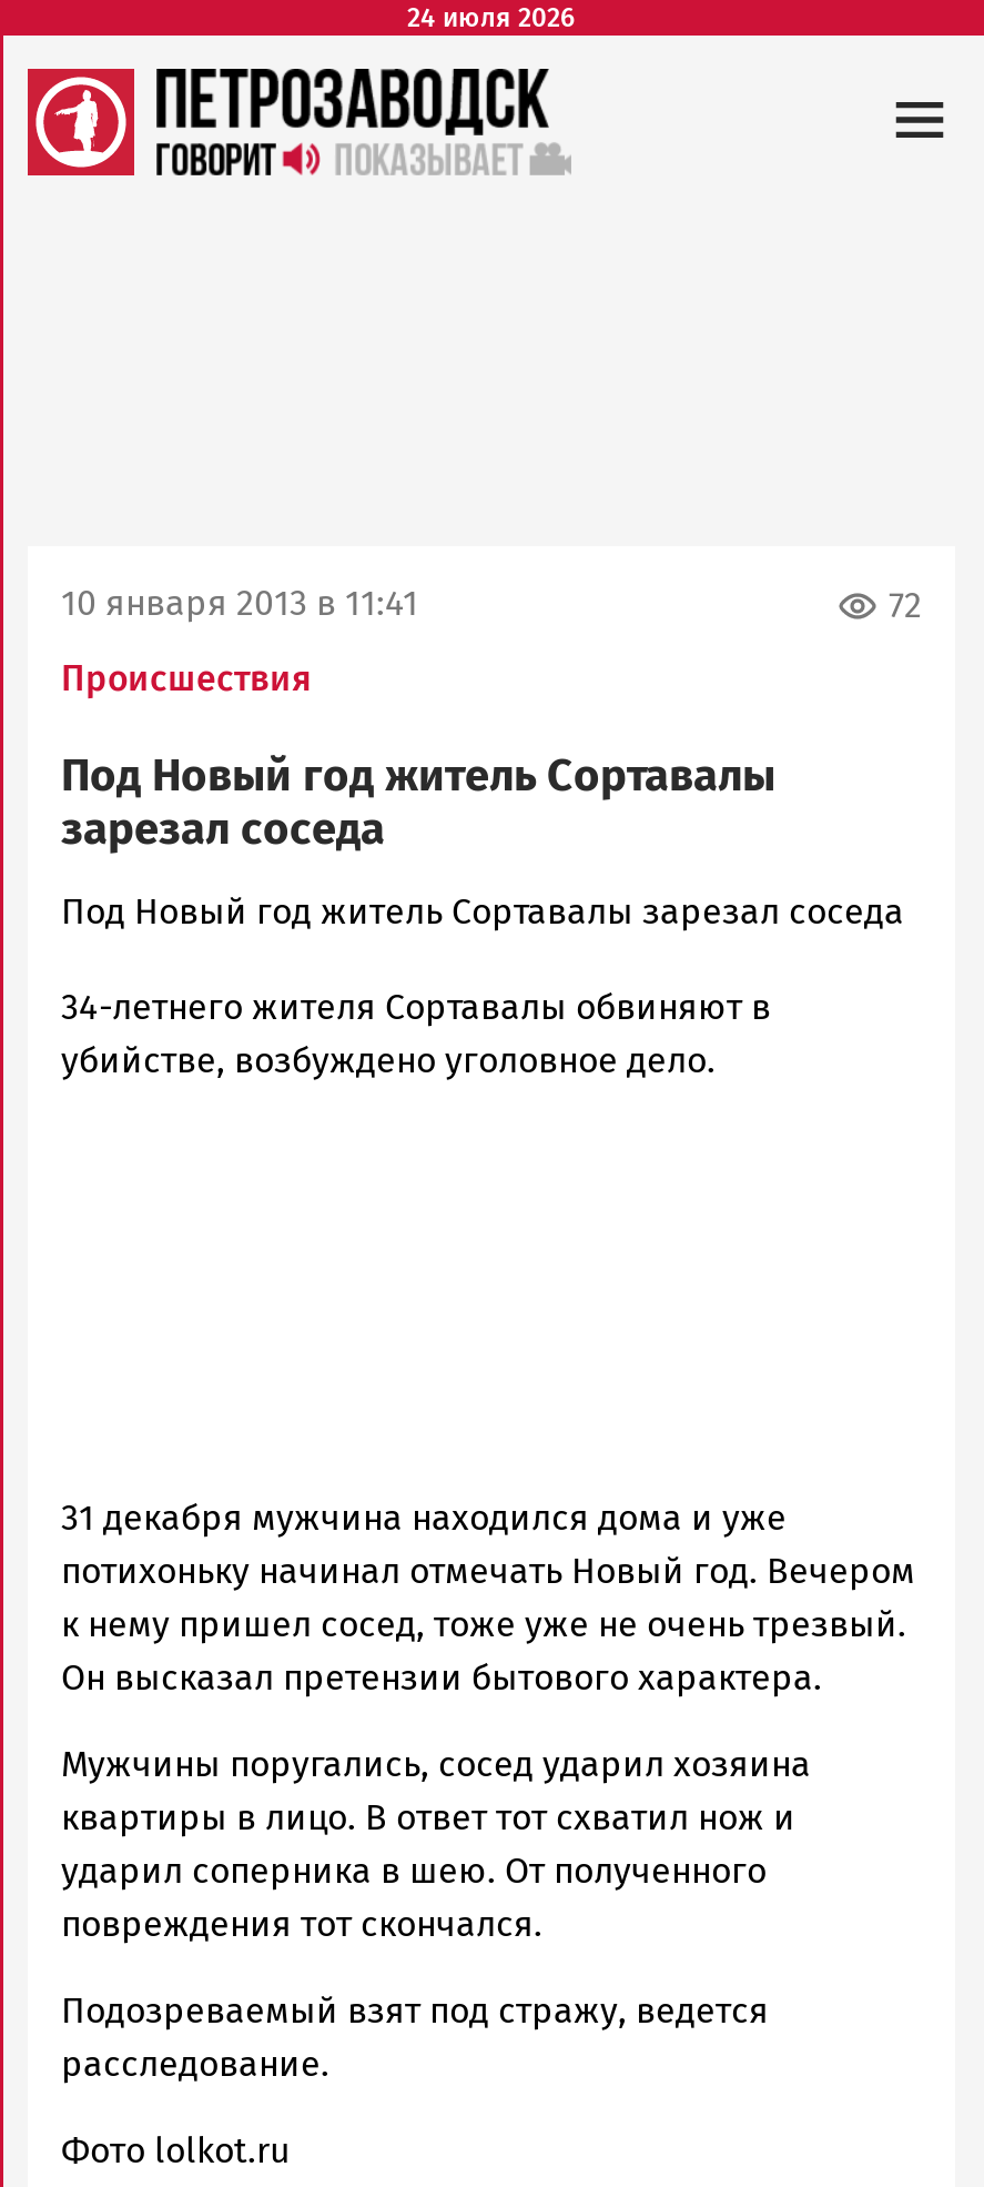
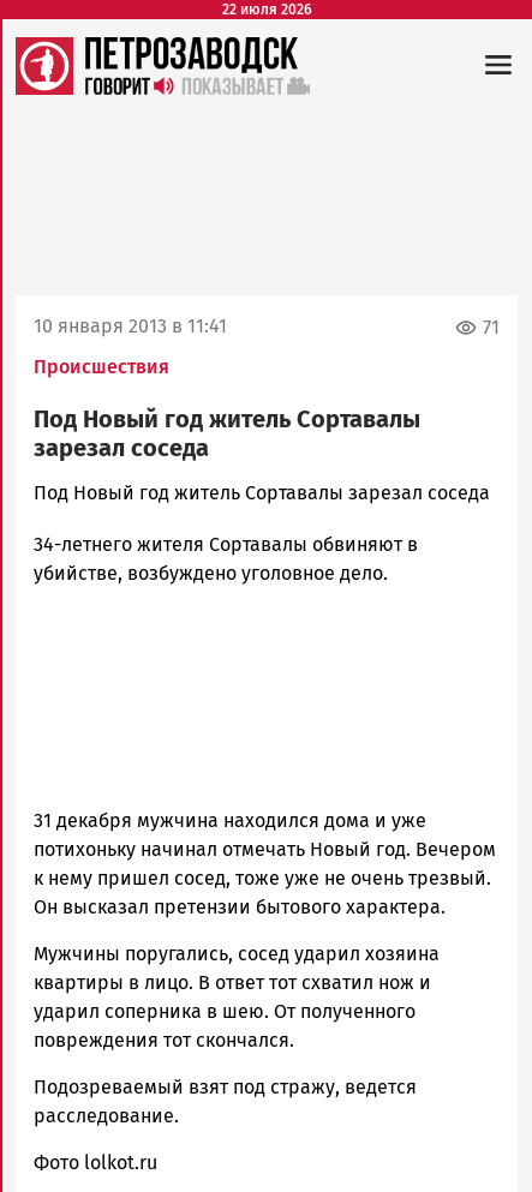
[407,2,576,33] 24 июля 2026 -> [222,1,312,18] 22 июля 2026
[889,585,922,627] 72 -> [483,316,500,339] 71

